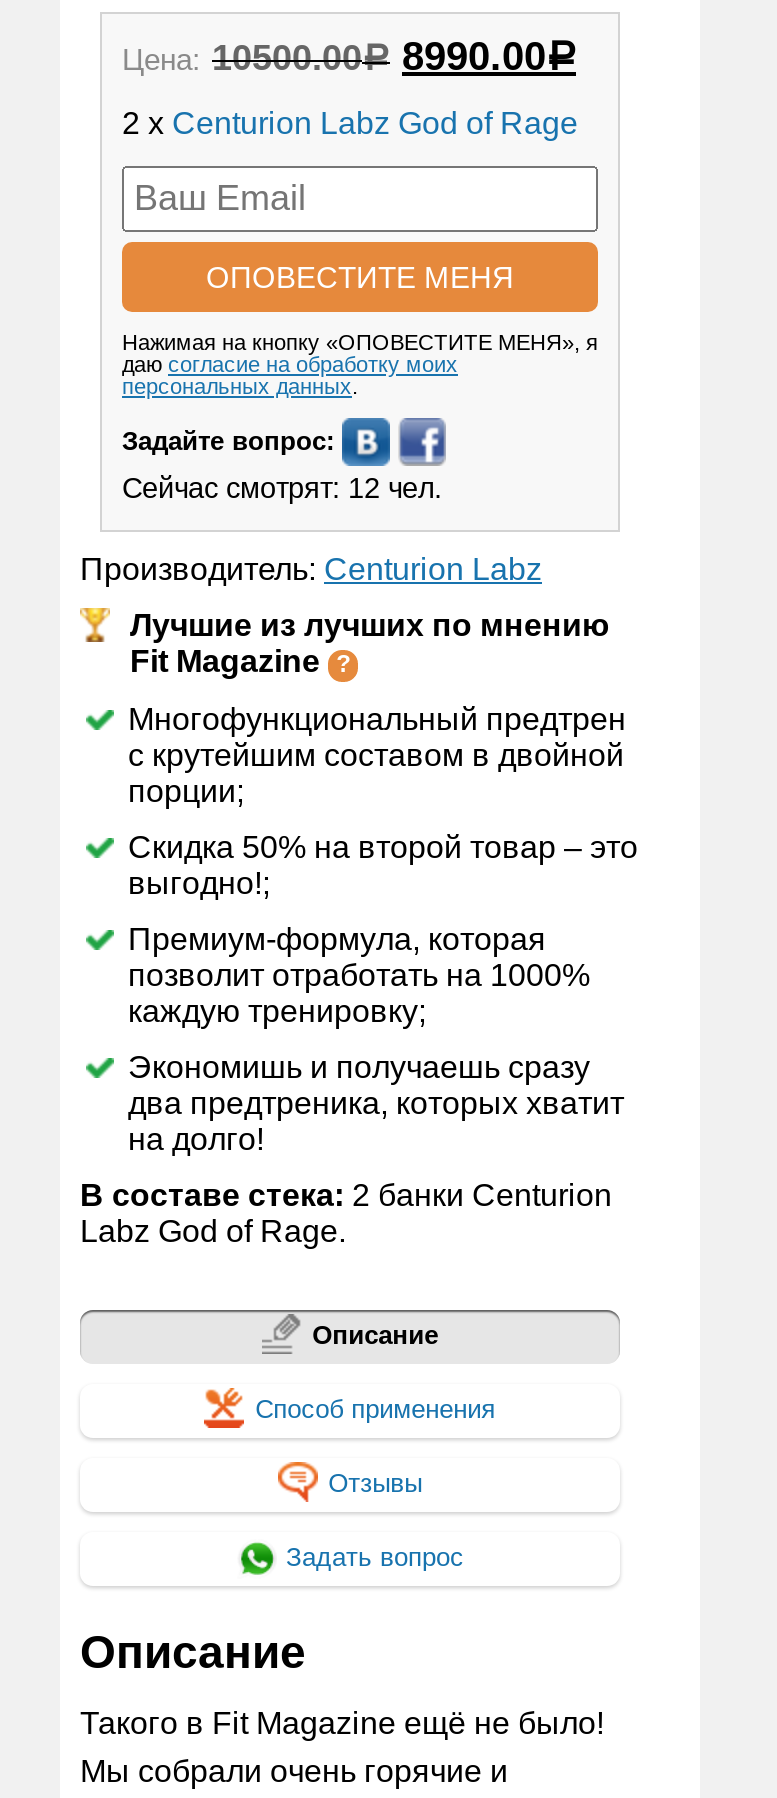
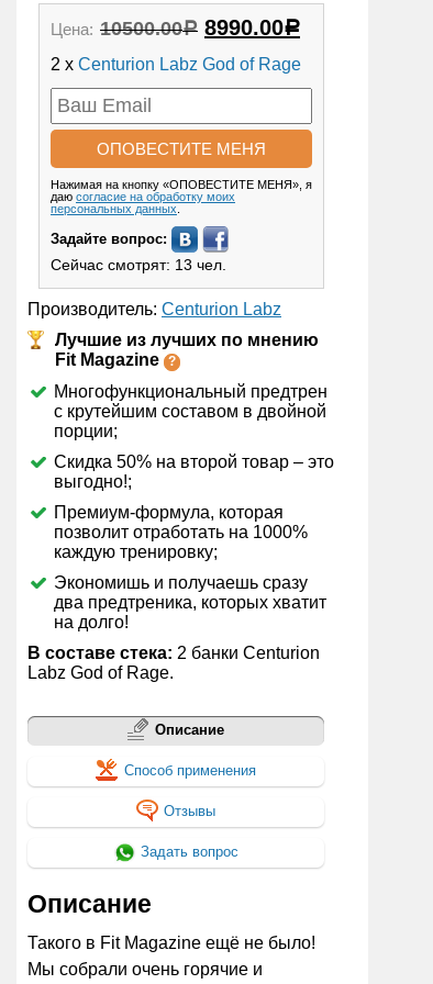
[122,472,442,504] Сейчас смотрят: 12 чел. -> [51,256,226,274] Сейчас смотрят: 13 чел.

